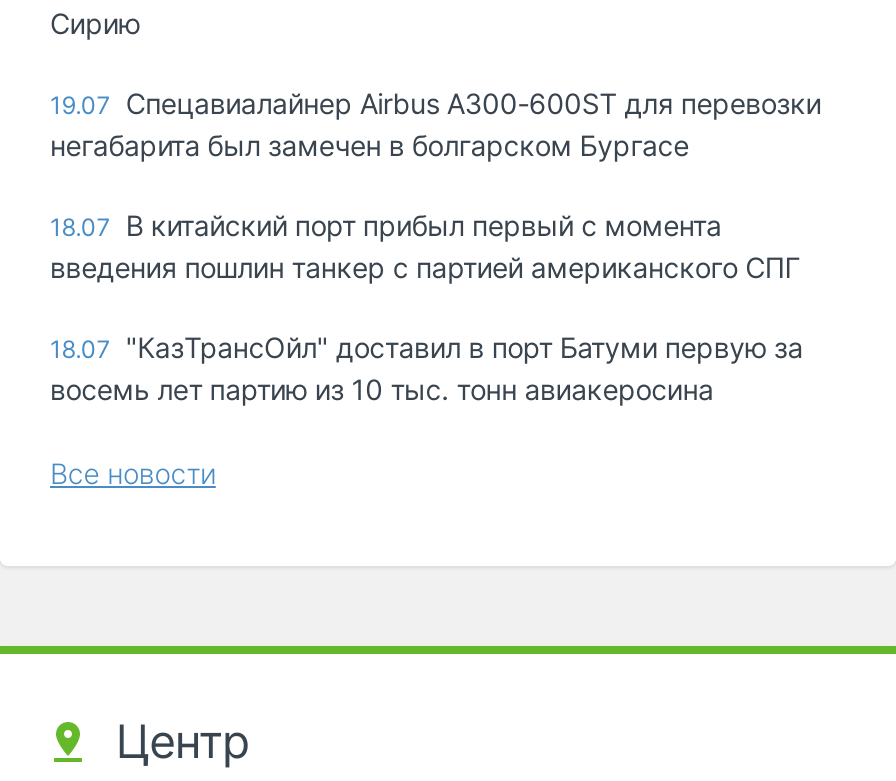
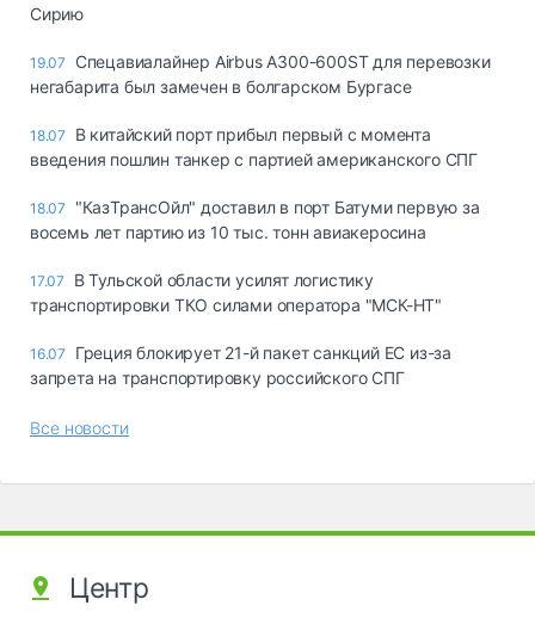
none -> [30,270,451,388] 17.07 В Тульской области усилят логистику | транспортировки ТКО силами оператора "МСК-НТ" | 16.07 Греция блокирует 21-й пакет санкций ЕС из-за | запрета на транспортировку российского СПГ

